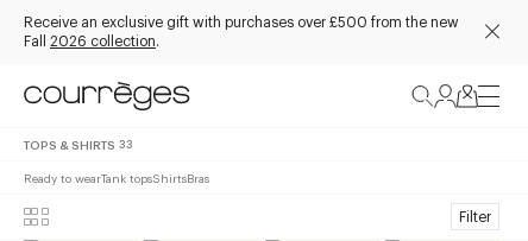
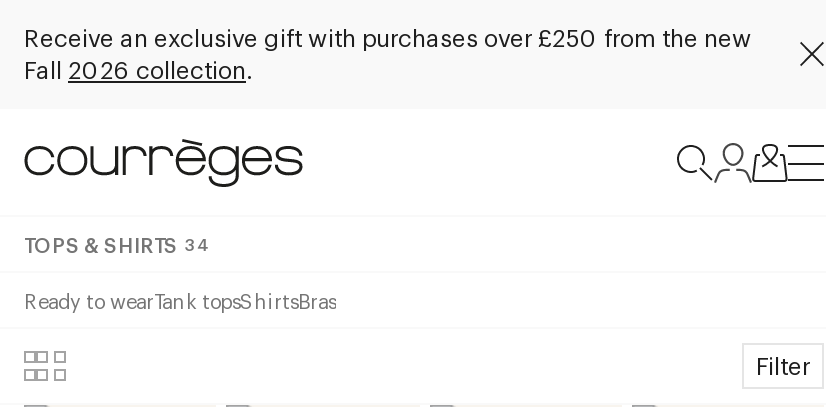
[24,11,459,30] Receive an exclusive gift with purchases over £500 from the new -> [24,20,752,52] Receive an exclusive gift with purchases over £250 from the new
[24,136,134,151] TOPS & SHIRTS 33 -> [24,230,209,256] TOPS & SHIRTS 34

